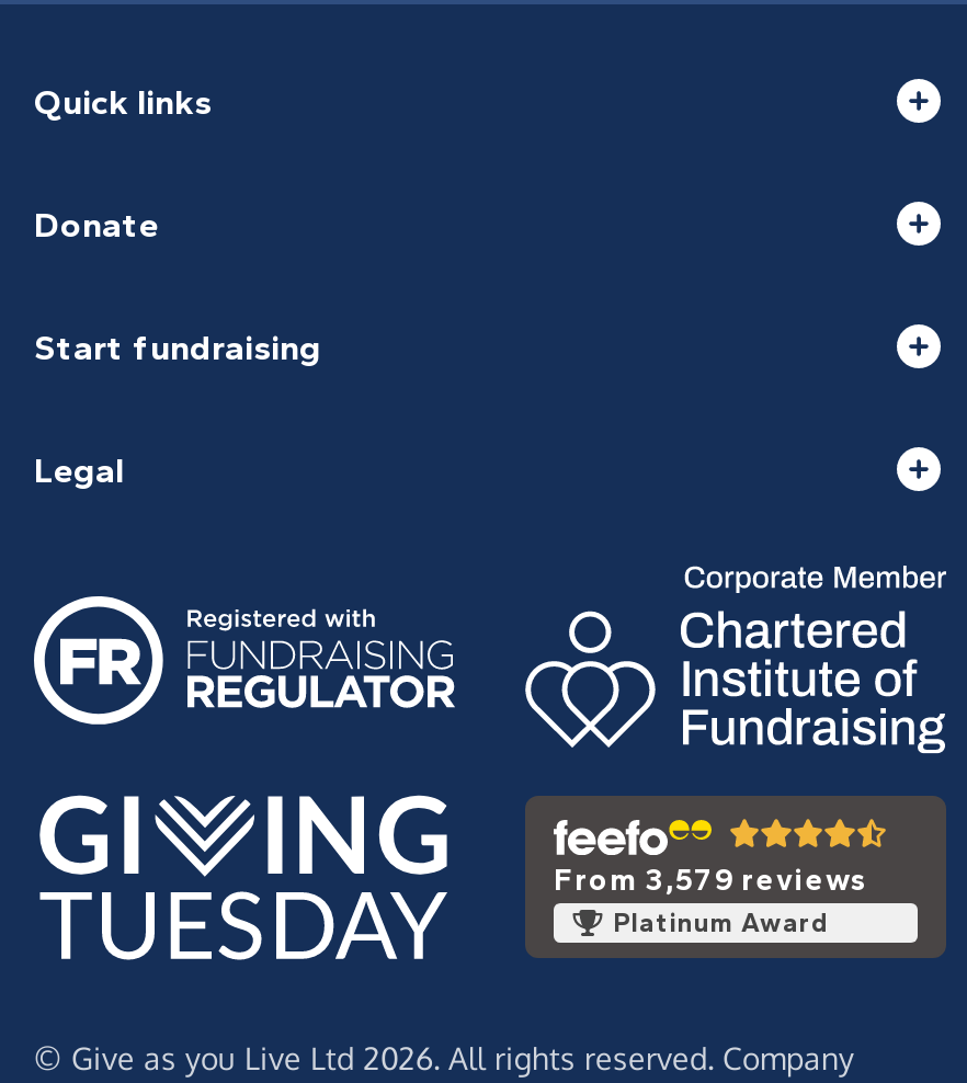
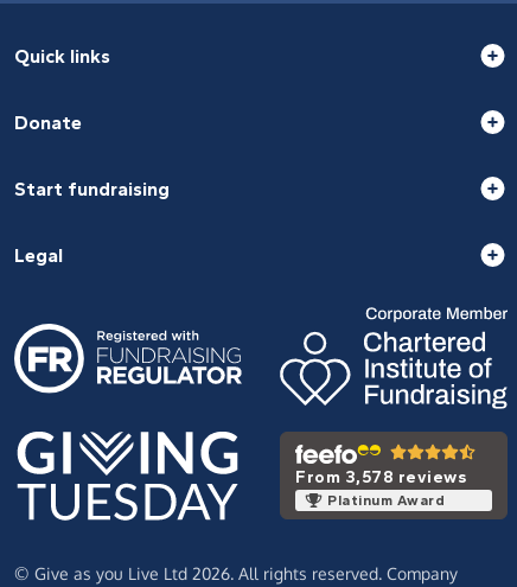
[554,862,867,900] From 3,579 reviews -> [295,468,466,488] From 3,578 reviews

